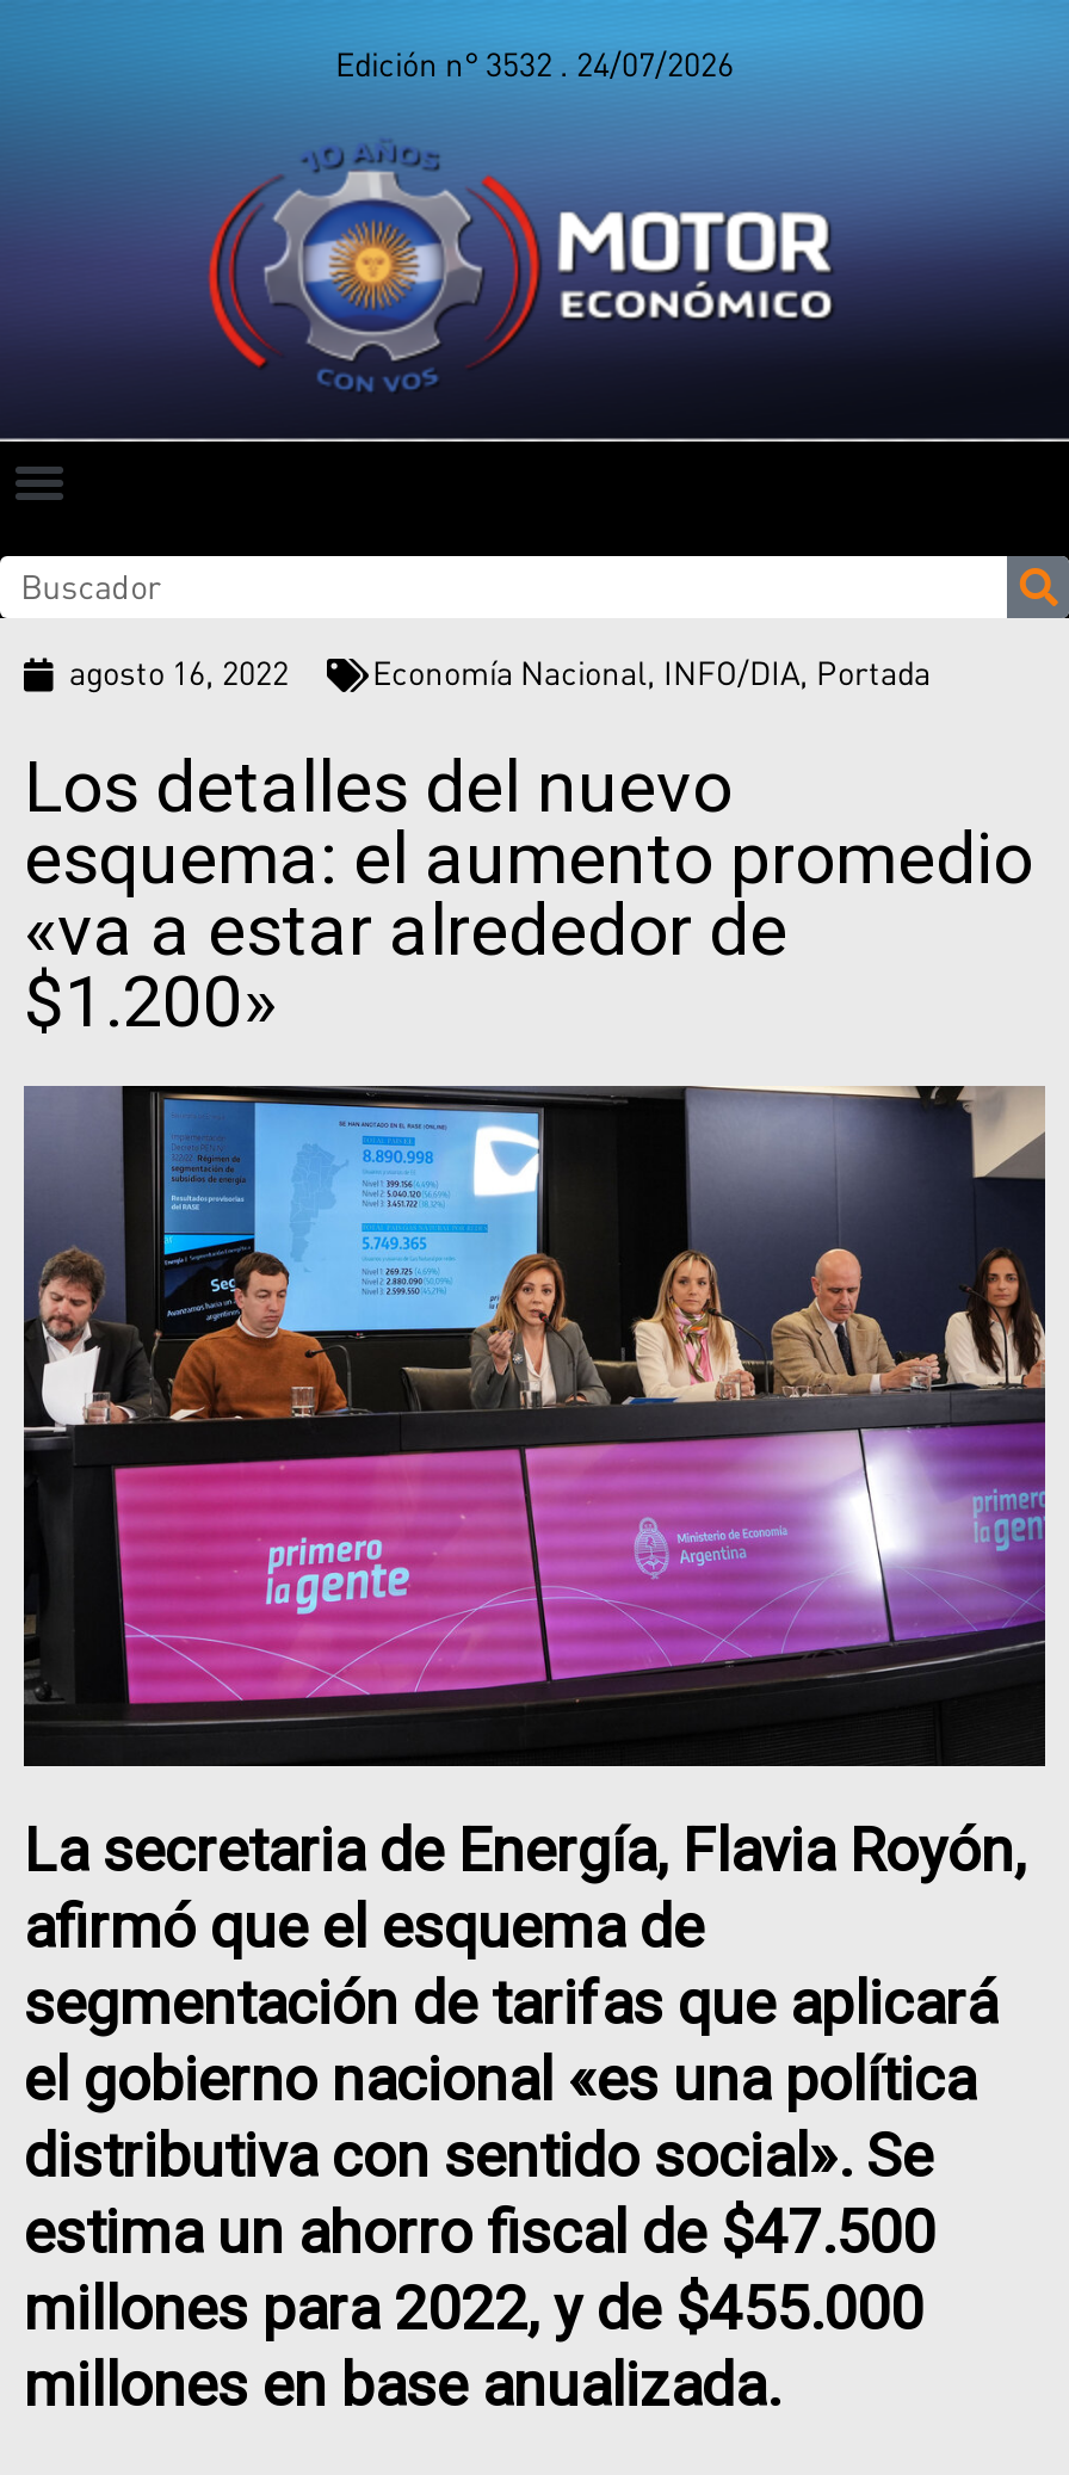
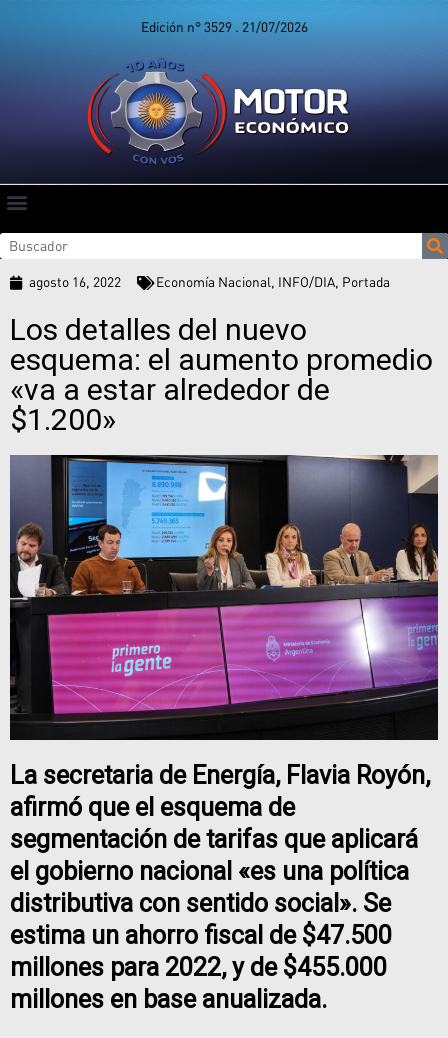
[335,45,734,84] Edición n° 3532 . 24/07/2026 -> [140,19,307,35] Edición n° 3529 . 21/07/2026

